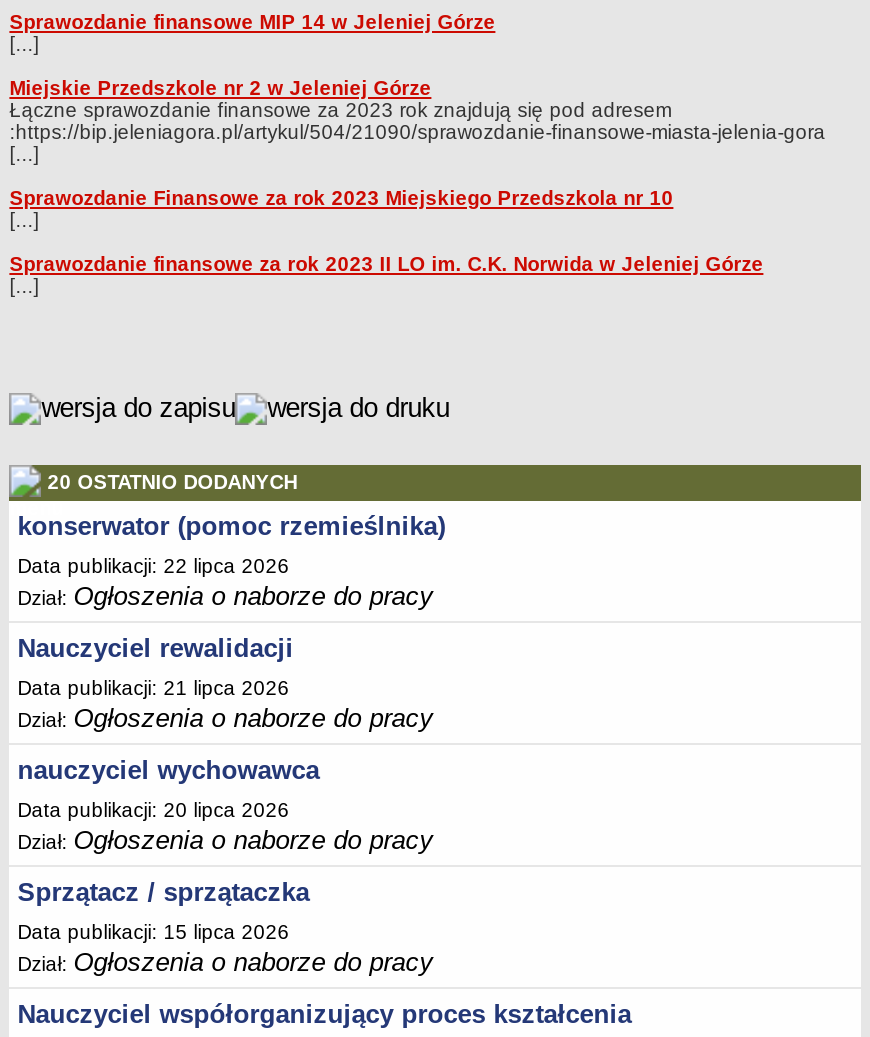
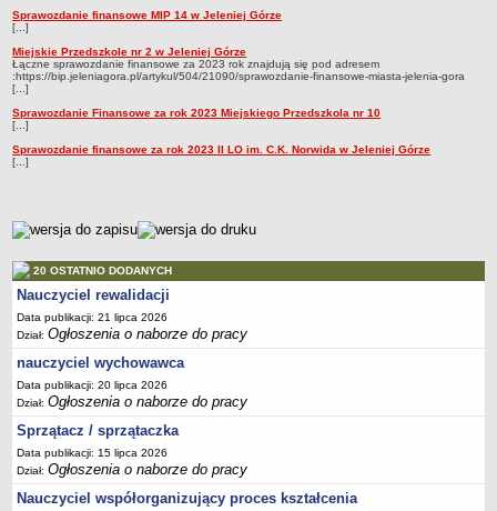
[17,511,445,611] konserwator (pomoc rzemieślnika) | Data publikacji: 22 lipca 2026 | Dział: Ogłoszenia o naborze do pracy -> none

